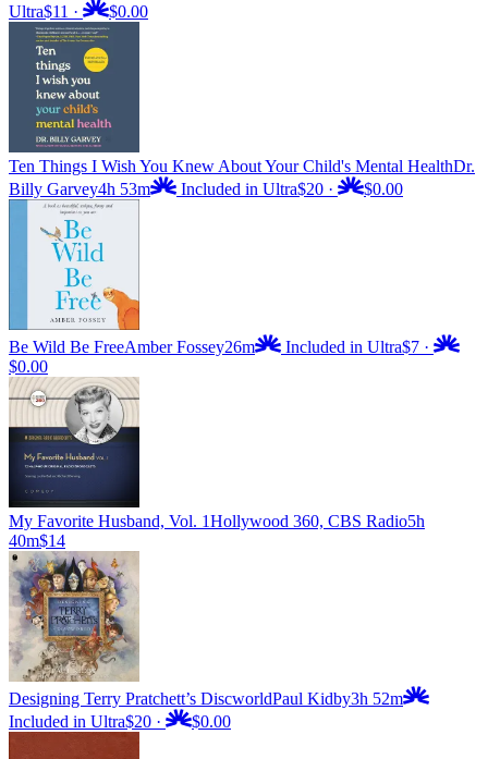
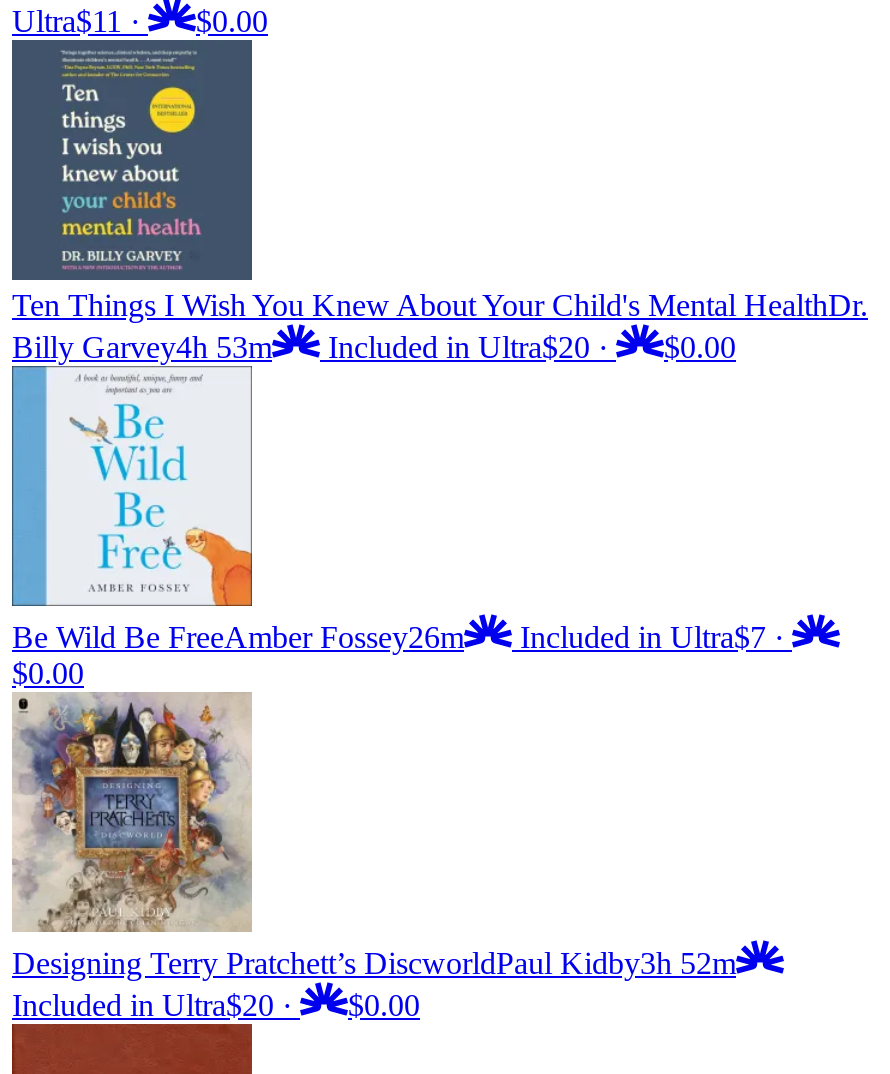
[8,379,425,550] [image] | My Favorite Husband, Vol. 1Hollywood 360, CBS Radio5h | 40m$14 -> none

